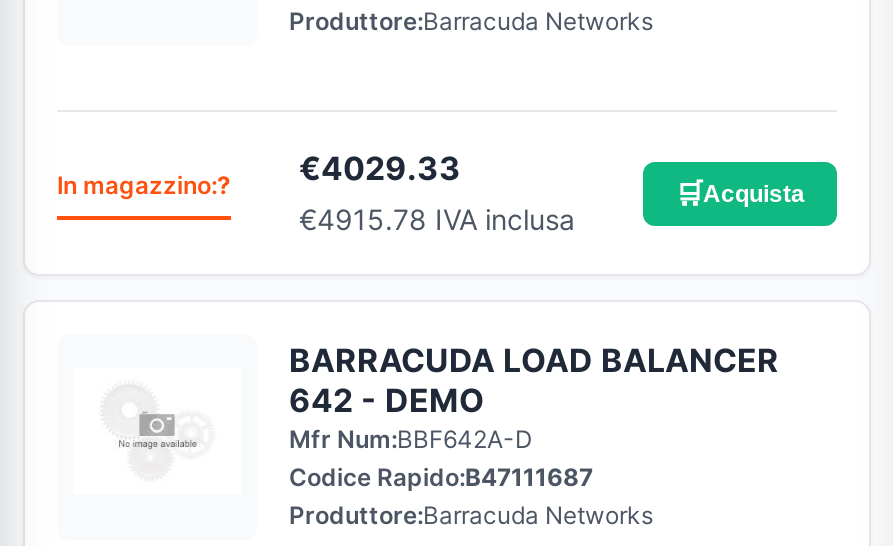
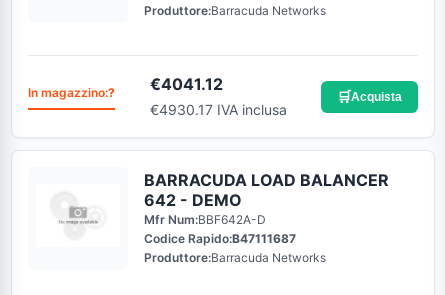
[299,149,461,189] €4029.33 -> [149,74,222,94] €4041.12
[299,203,575,237] €4915.78 IVA inclusa -> [149,101,286,118] €4930.17 IVA inclusa

